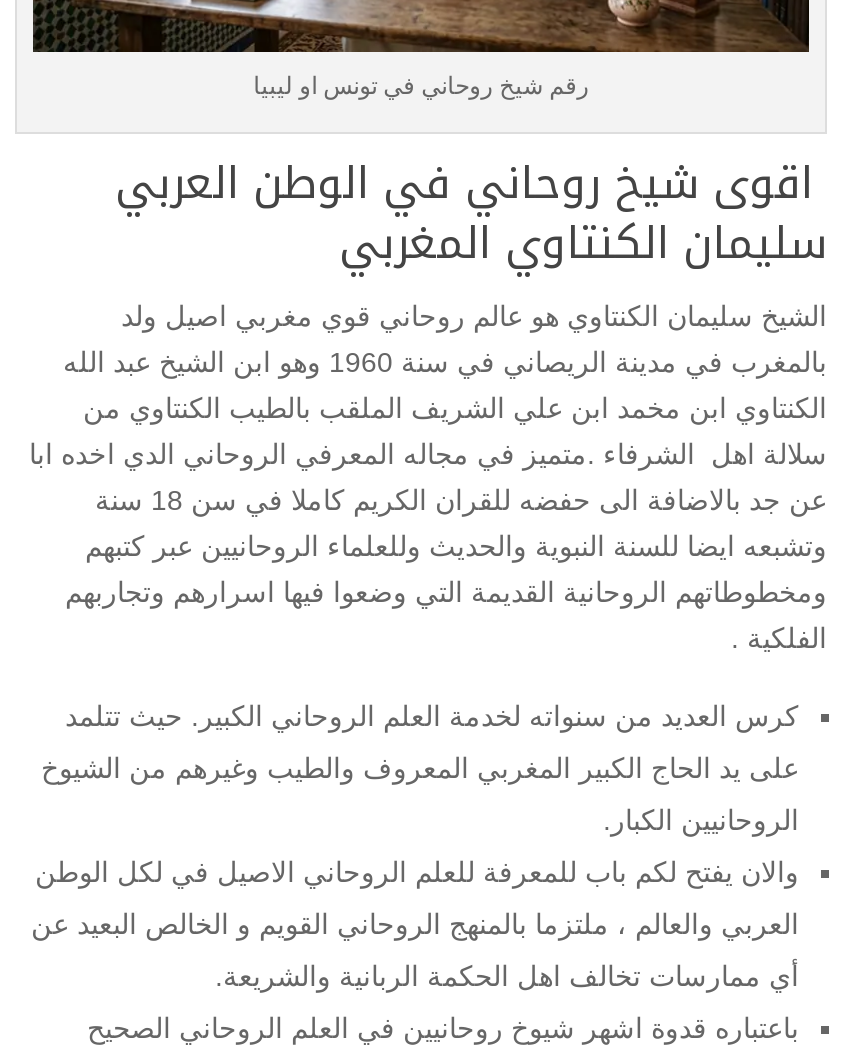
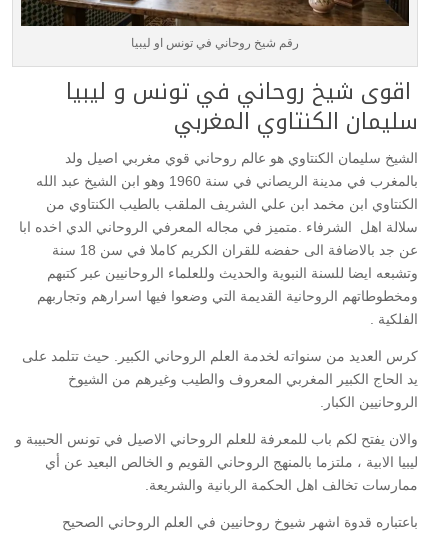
[115,142,827,226] اقوى شيخ روحاني في الوطن العربي -> [66,71,418,113] اقوى شيخ روحاني في تونس و ليبيا
[31,856,799,992] والان يفتح لكم باب للمعرفة للعلم الروحاني الاصيل في لكل الوطن | العربي والعالم ، ملتزما بالمنهج الروحاني القويم و الخالص البعيد عن | أي ممارسات تخالف اهل الحكمة الربانية والشريعة. -> [15,431,418,493] والان يفتح لكم باب للمعرفة للعلم الروحاني الاصيل في تونس الحبيبة و | ليبيا الابية ، ملتزما بالمنهج الروحاني القويم و الخالص البعيد عن أي | ممارسات تخالف اهل الحكمة الربانية والشريعة.

